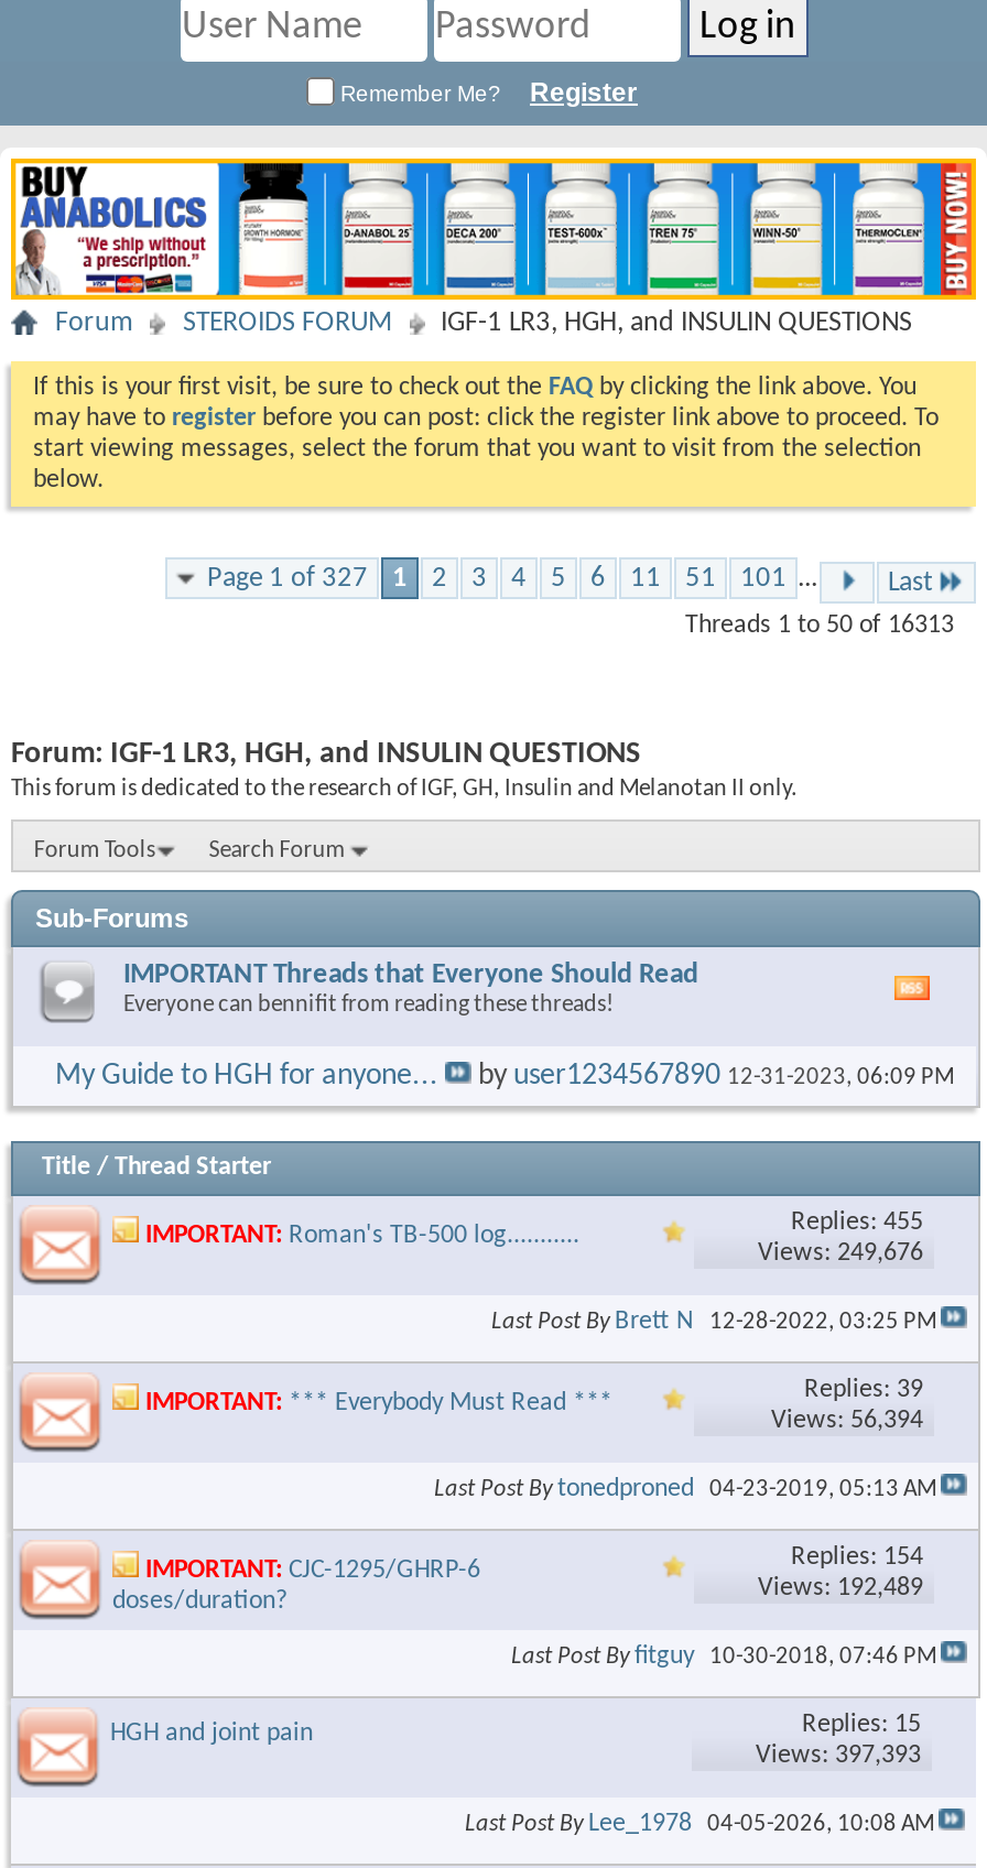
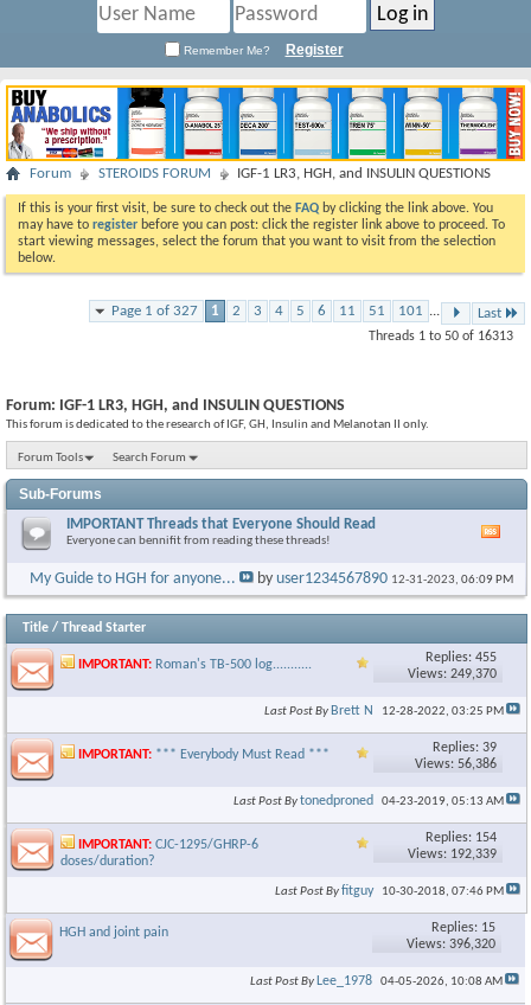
[758,1240,923,1267] Views: 249,676 -> [408,667,497,681] Views: 249,370
[771,1408,923,1434] Views: 56,394 -> [415,757,497,772] Views: 56,386
[758,1575,923,1601] Views: 192,489 -> [408,847,497,862] Views: 192,339
[756,1742,921,1769] Views: 397,393 -> [407,937,495,952] Views: 396,320

